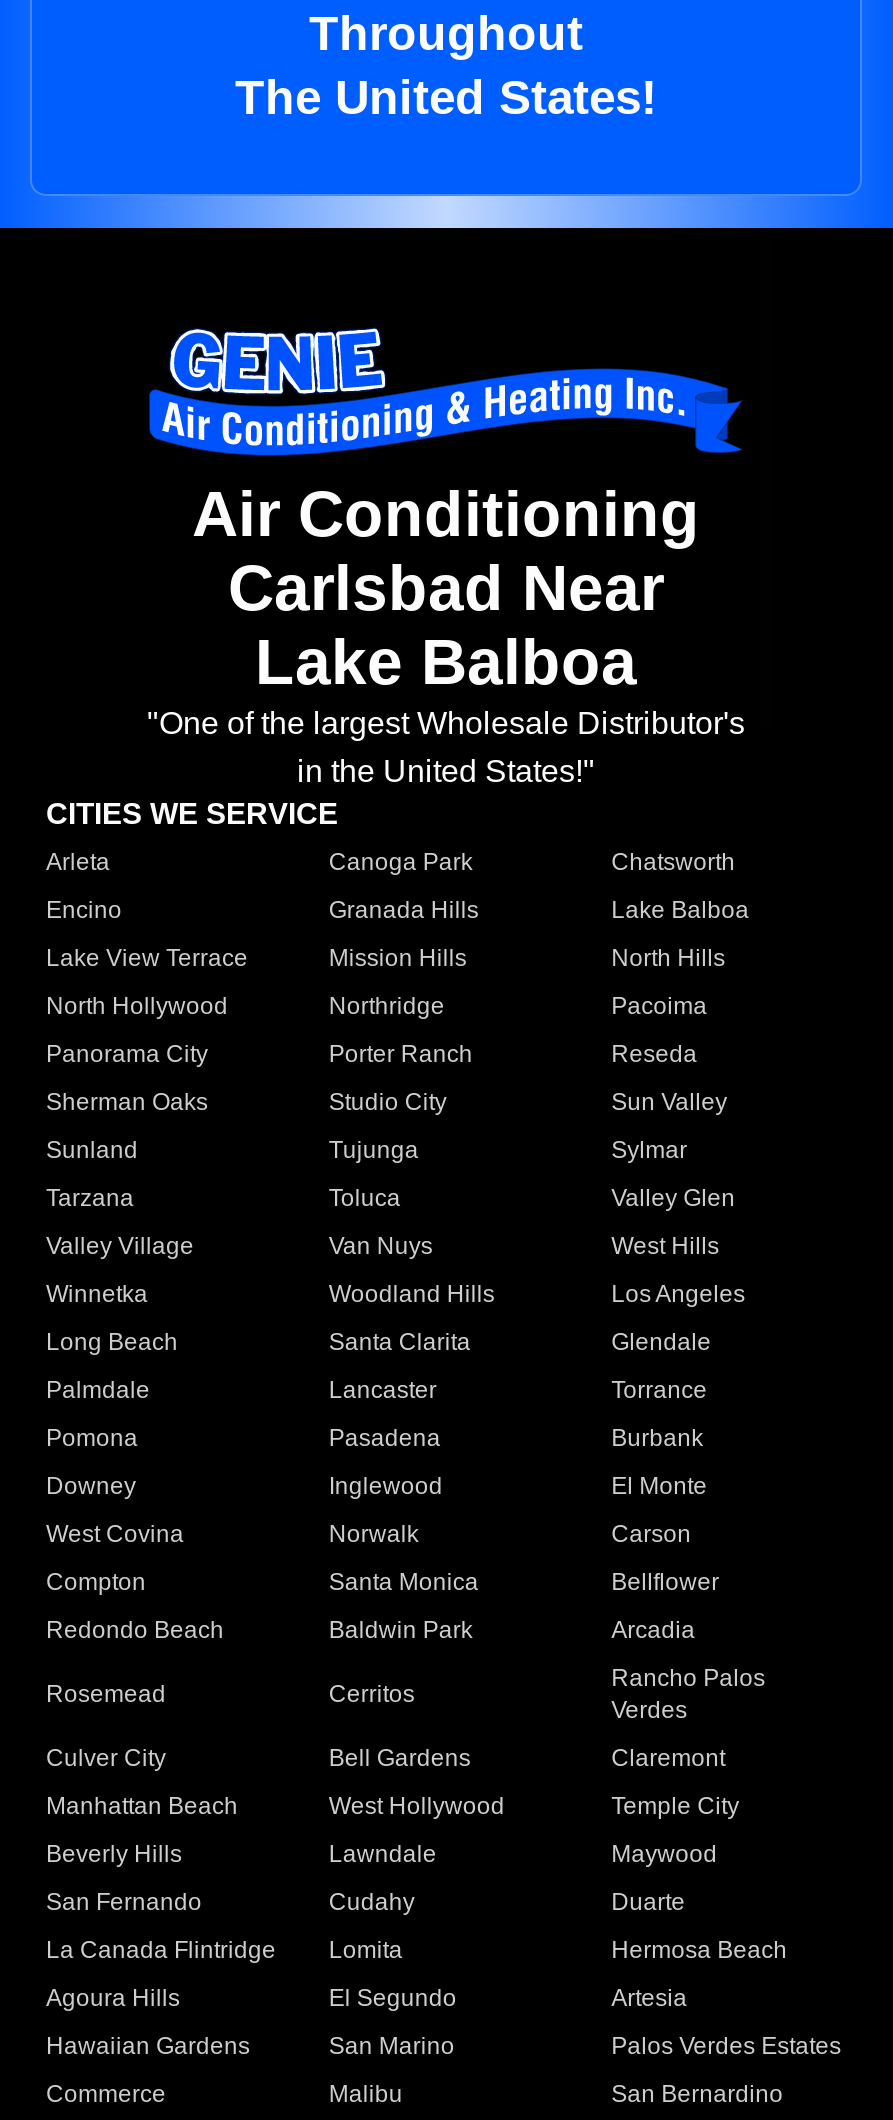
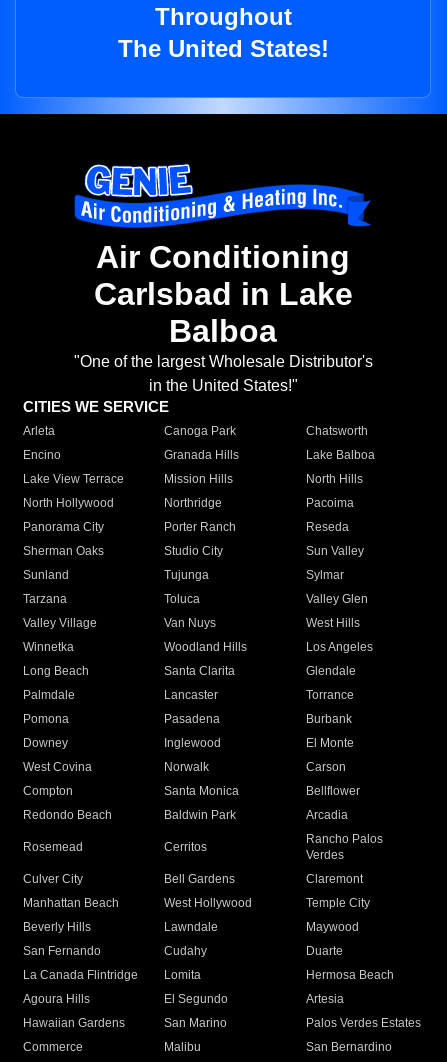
[228,553,664,699] Carlsbad Near | Lake Balboa -> [93,276,352,349] Carlsbad in Lake | Balboa

